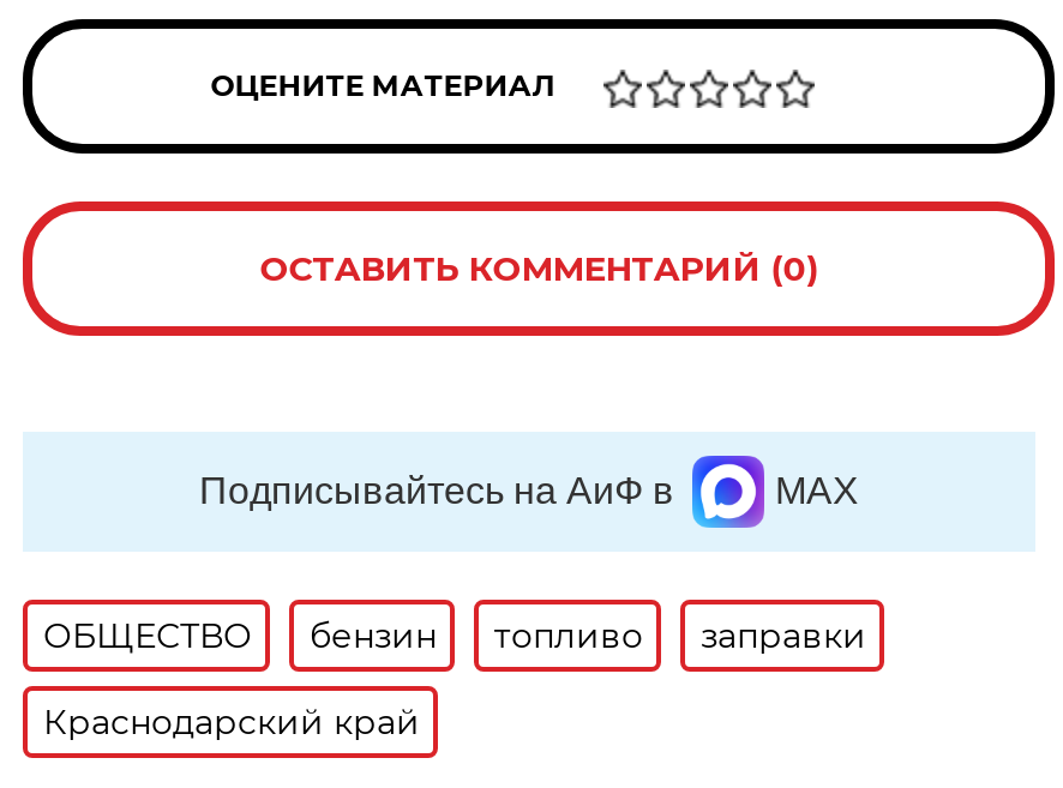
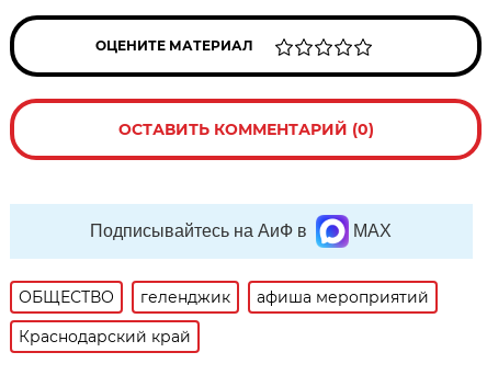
[309,614,866,657] бензин | топливо | заправки -> [141,287,429,307] геленджик | афиша мероприятий

